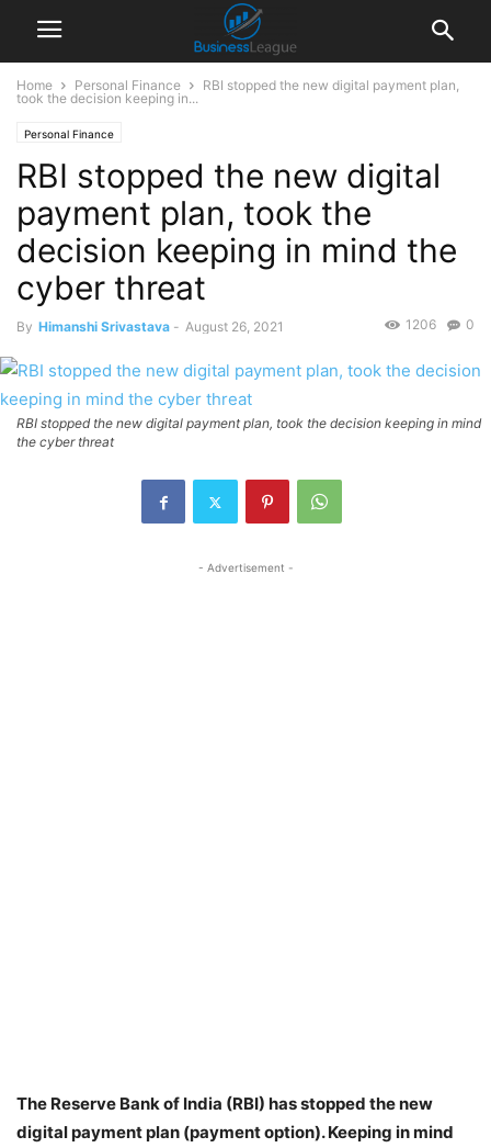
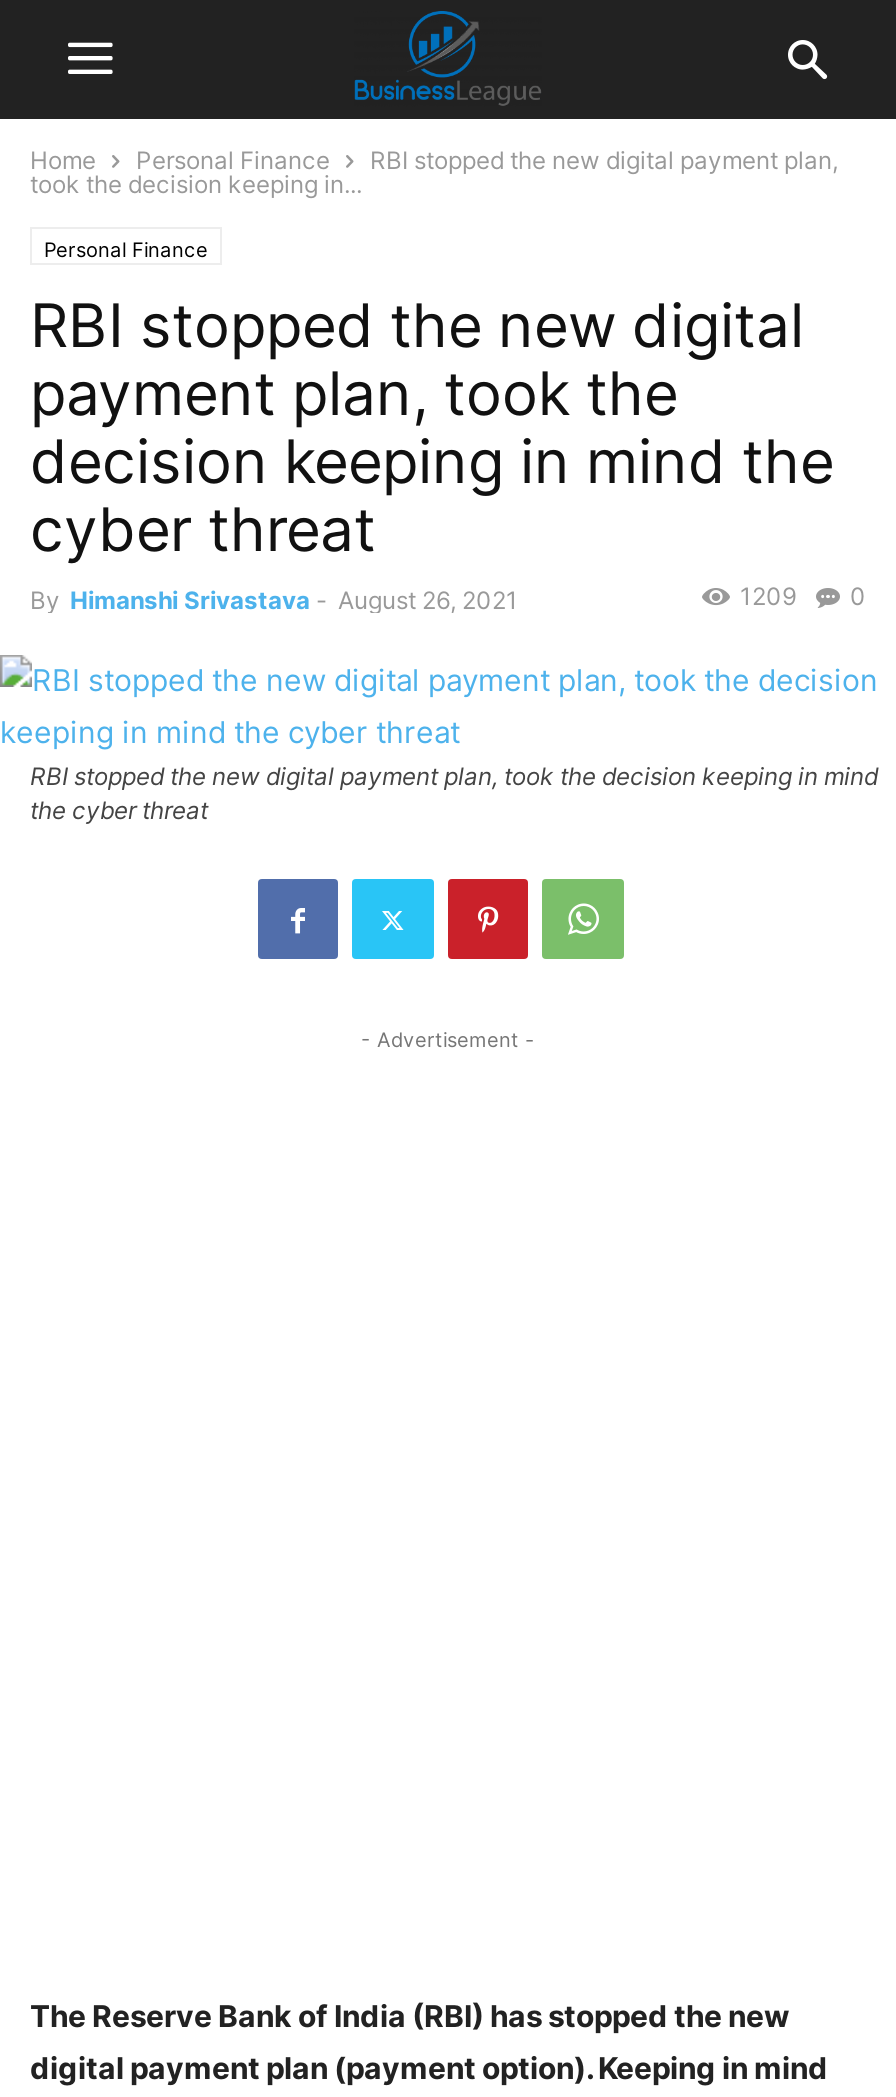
[406,316,475,333] 1206 0 -> [740,581,866,611] 1209 0

